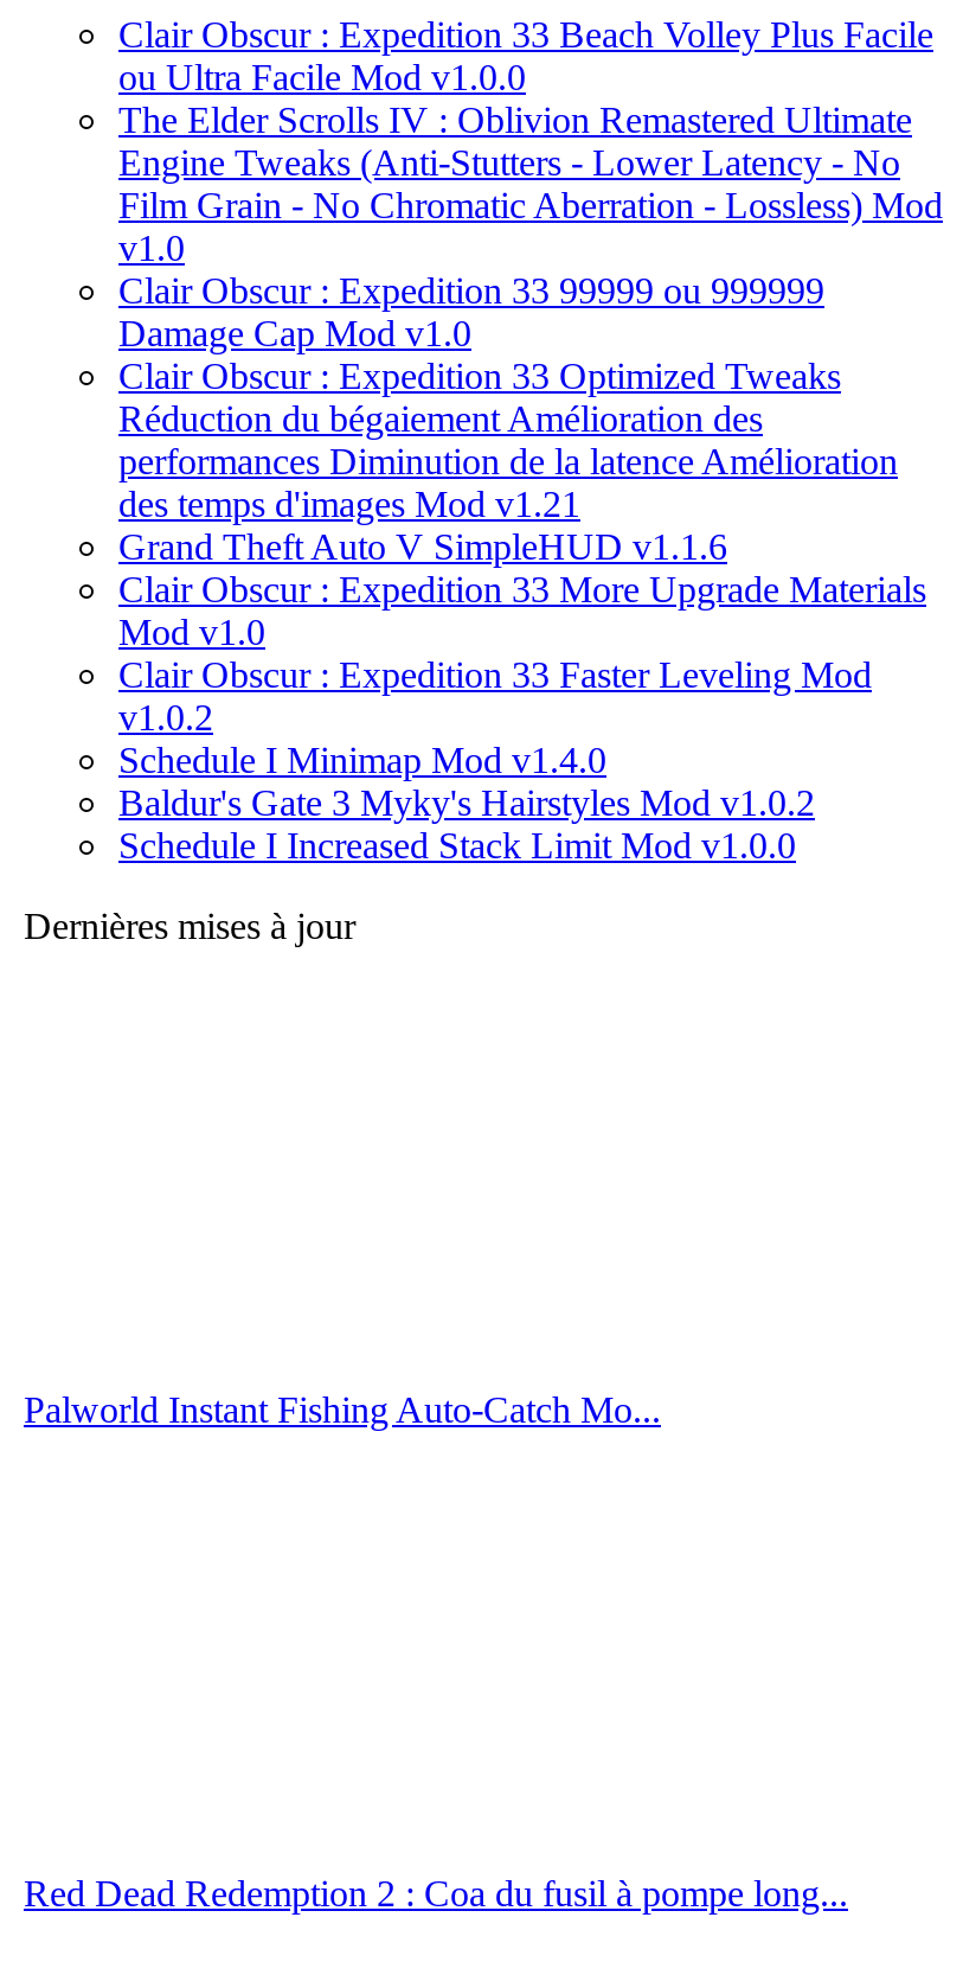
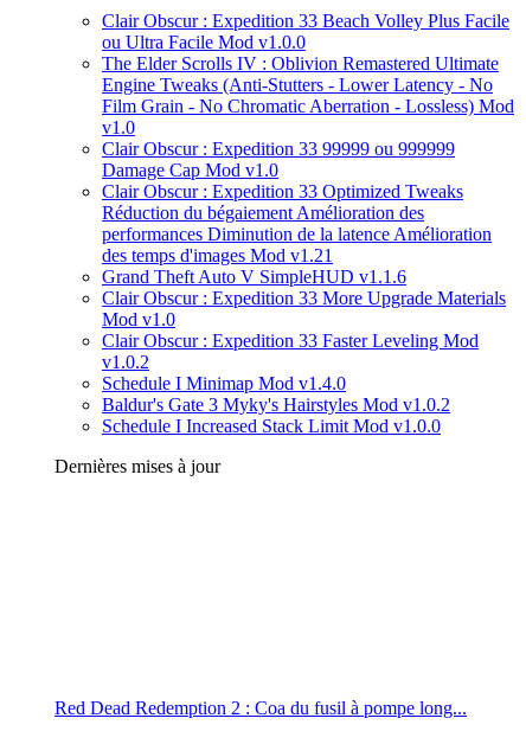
[24,1389,661,1430] Palworld Instant Fishing Auto-Catch Mo... -> none

